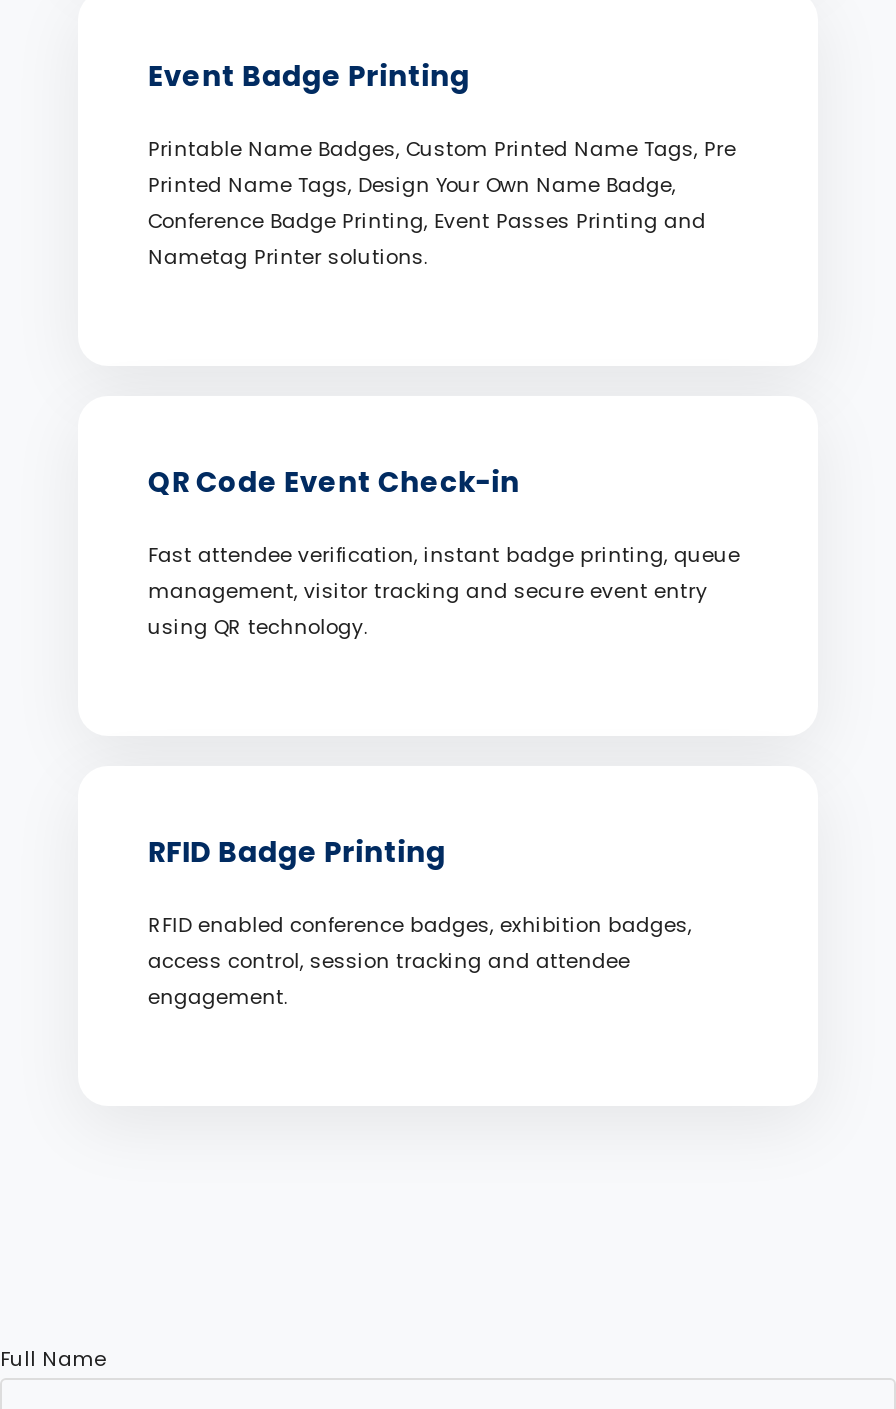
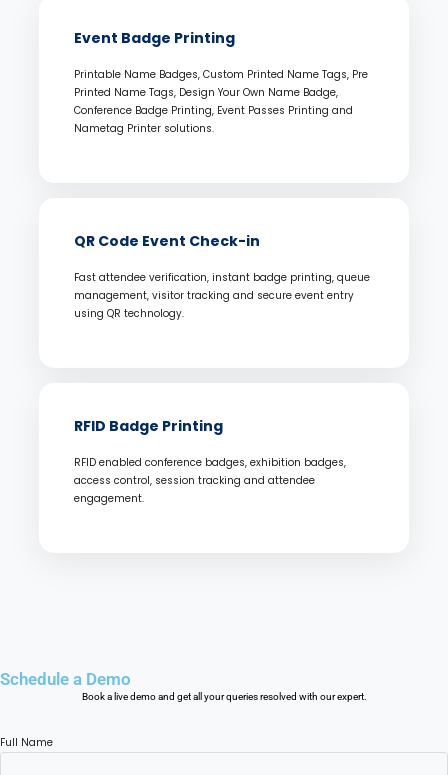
none -> [0,669,366,702] Schedule a Demo | Book a live demo and get all your queries resolved with our expert.

